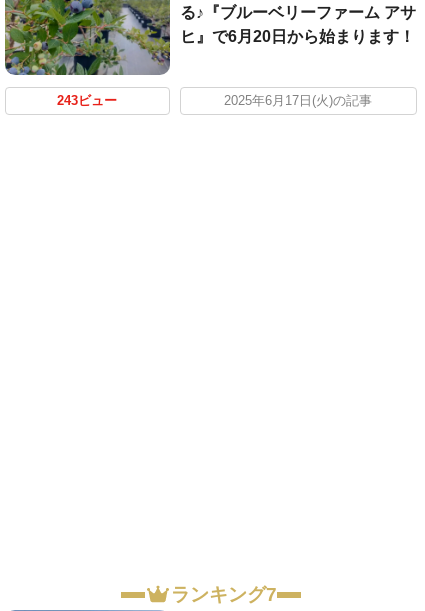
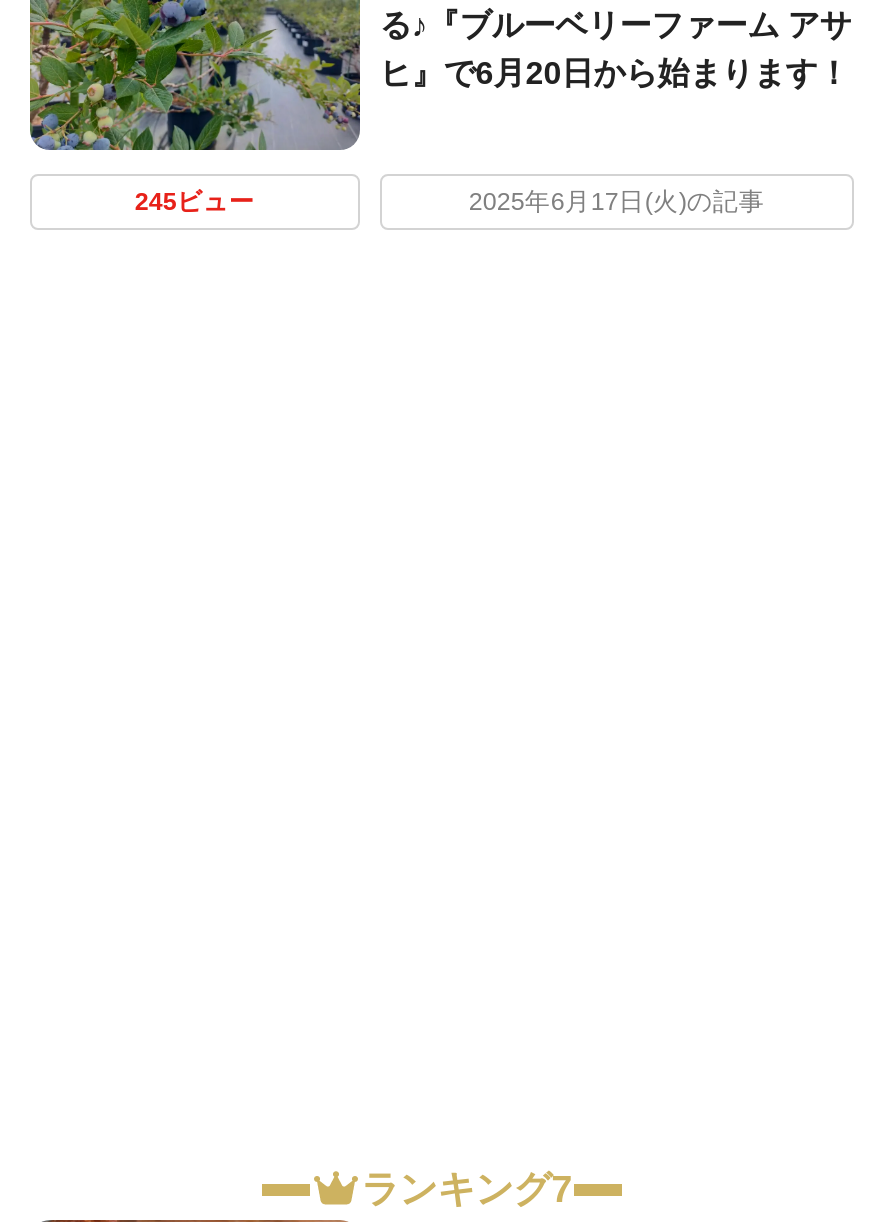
[57,94,117,108] 243ビュー -> [135,187,255,215] 245ビュー

